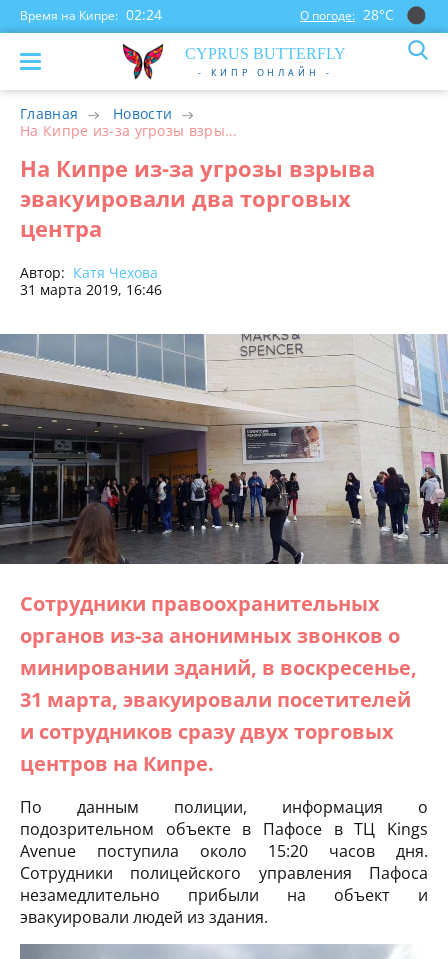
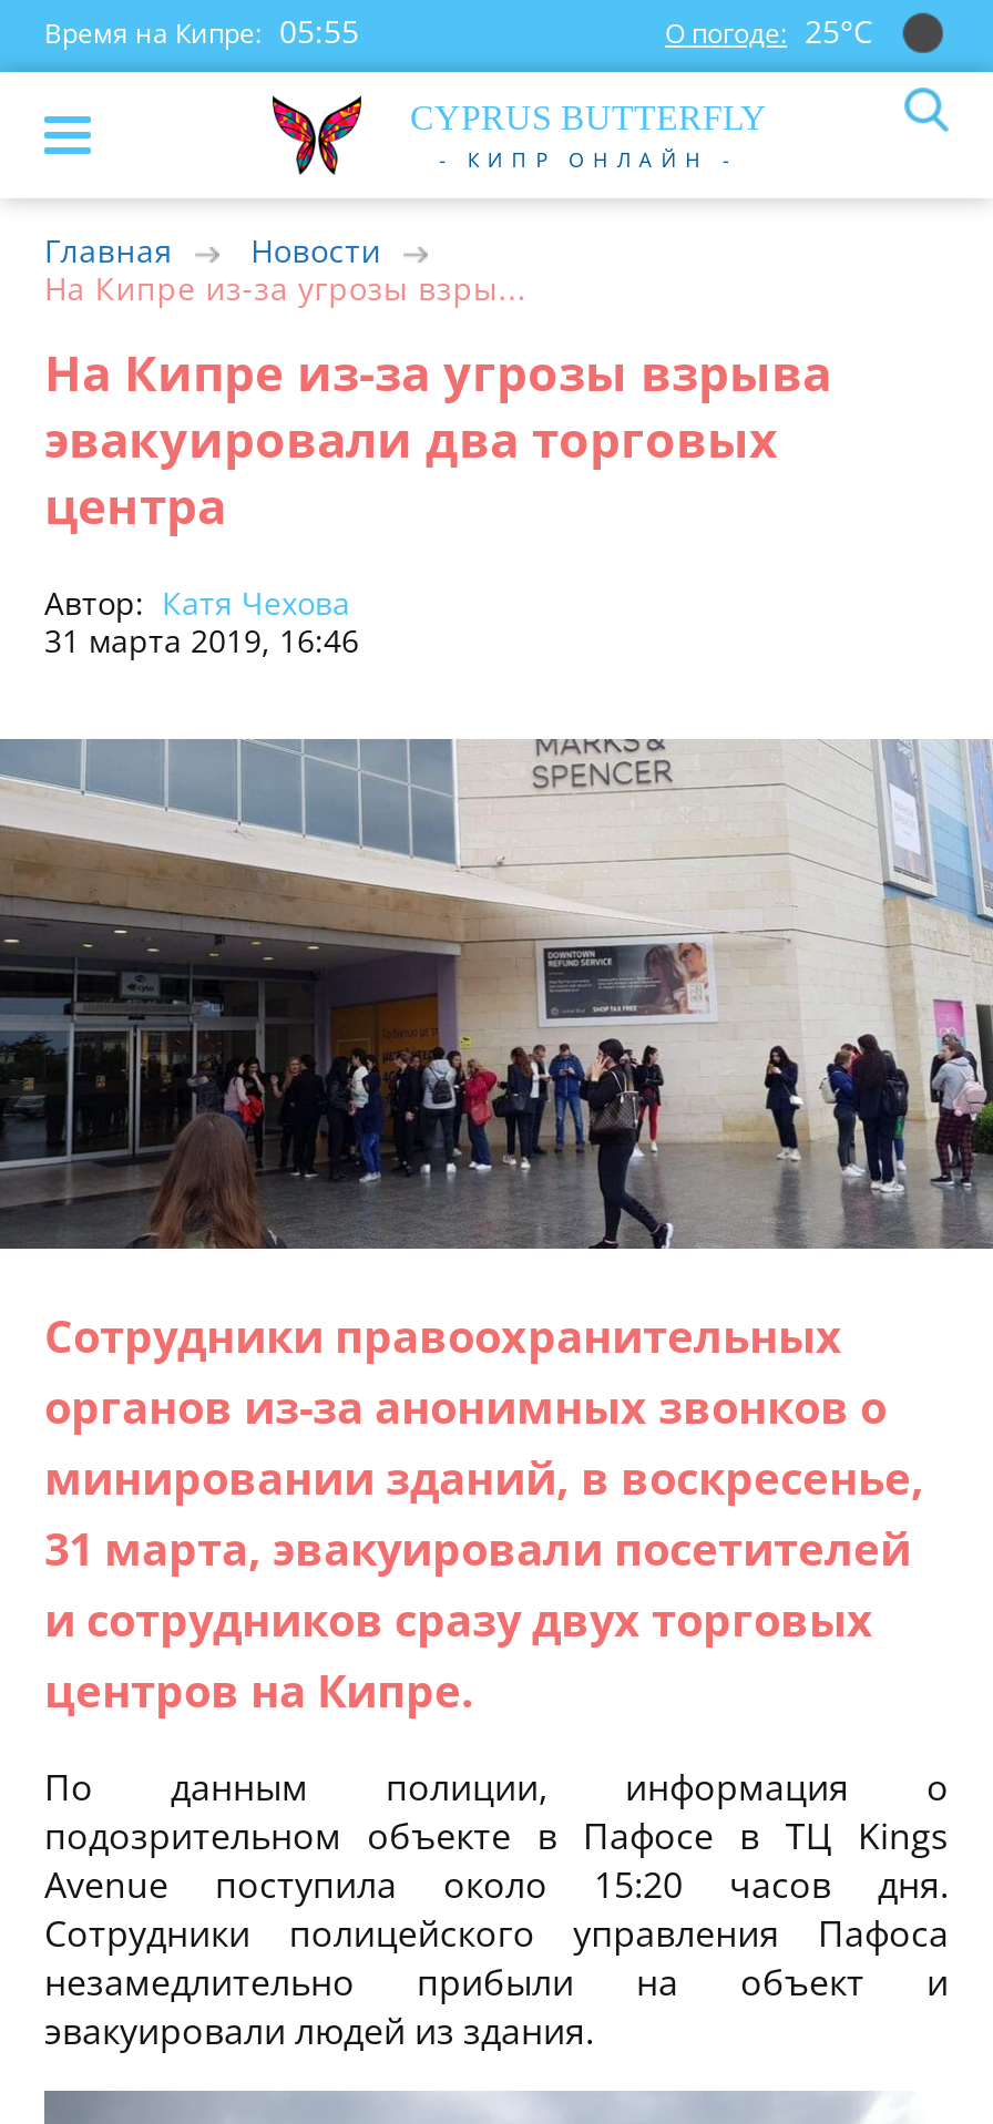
[20,5,162,24] Время на Кипре: 02:24 -> [44,10,359,52] Время на Кипре: 05:55
[300,5,394,24] О погоде: 28°С -> [665,10,873,52] О погоде: 25°С

